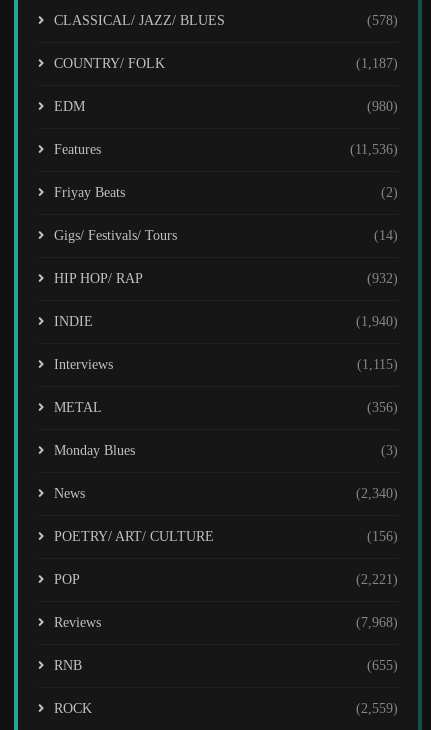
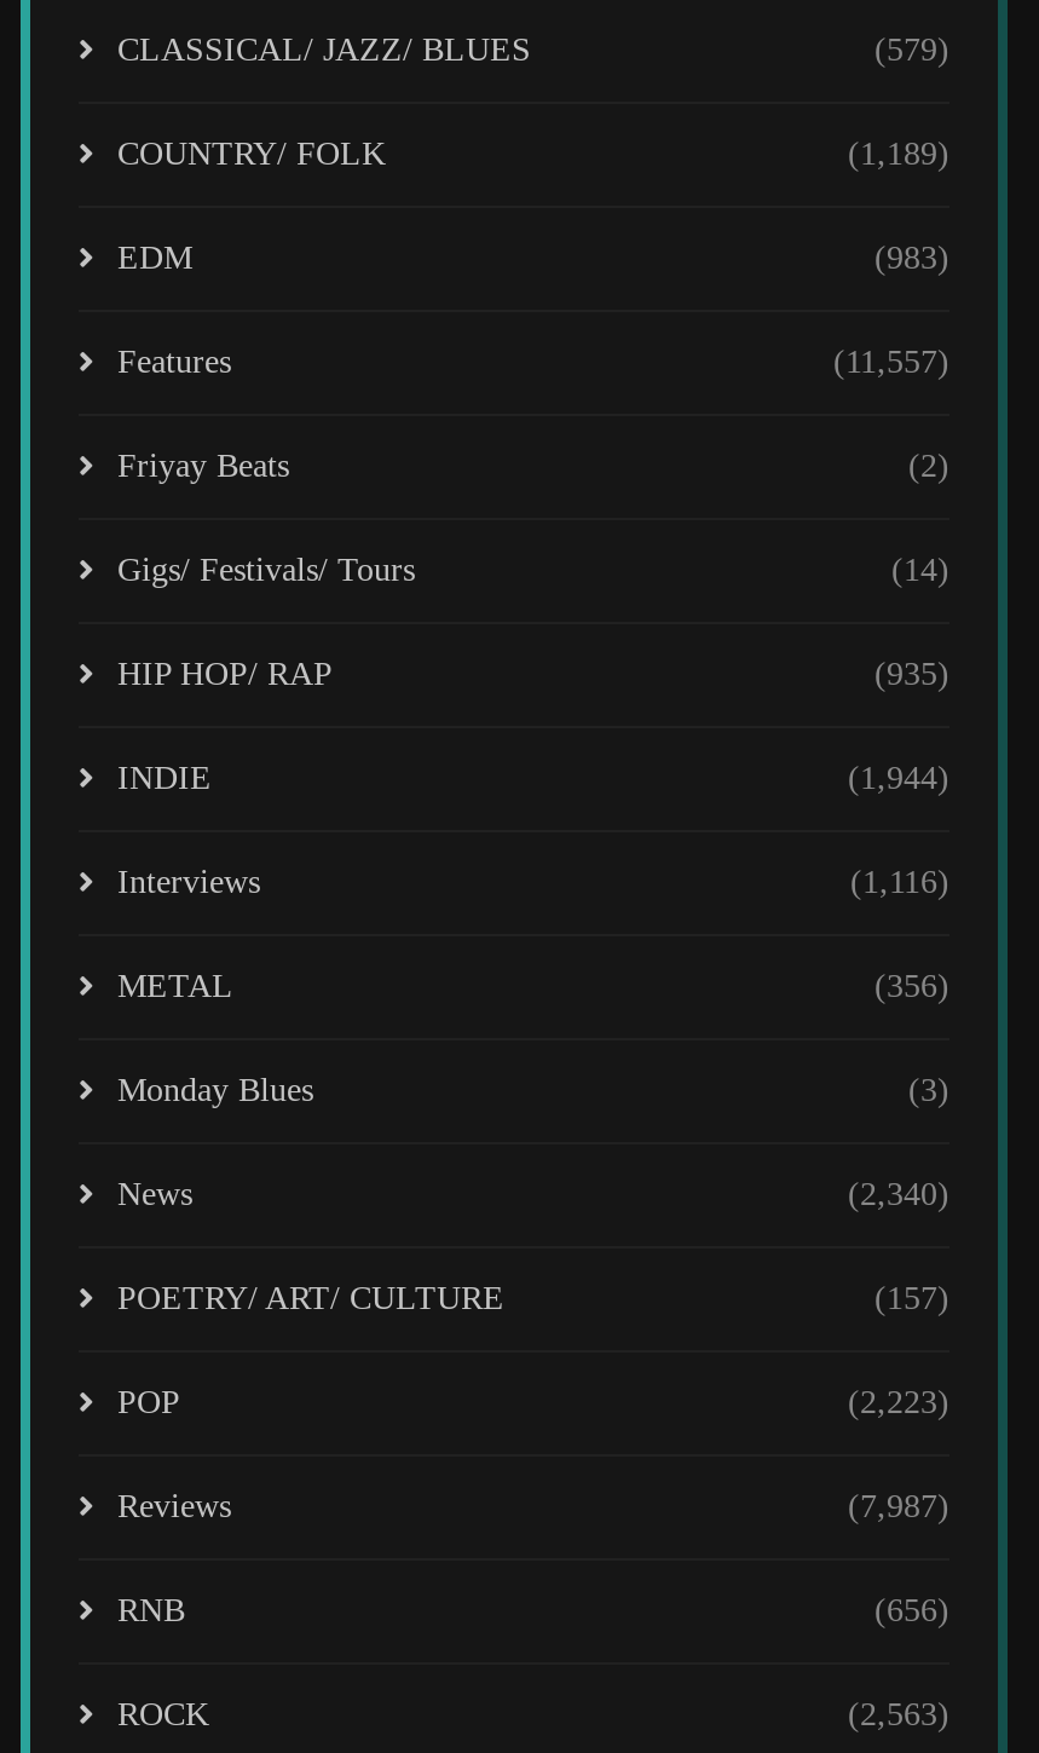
[367,12,398,27] (578) -> [875,30,949,67] (579)
[356,55,398,70] (1,187) -> [848,134,949,171] (1,189)
[367,98,398,113] (980) -> [875,238,949,275] (983)
[350,141,398,156] (11,536) -> [833,342,949,379] (11,557)
[367,270,398,285] (932) -> [875,655,949,691] (935)
[356,313,398,328] (1,940) -> [848,759,949,795] (1,944)
[357,356,398,371] (1,115) -> [850,863,949,899] (1,116)
[367,528,398,543] (156) -> [875,1279,949,1315] (157)
[356,571,398,586] (2,221) -> [848,1383,949,1419] (2,223)
[356,614,398,629] (7,968) -> [848,1487,949,1523] (7,987)
[367,657,398,672] (655) -> [875,1591,949,1627] (656)
[356,700,398,715] (2,559) -> [848,1695,949,1731] (2,563)

